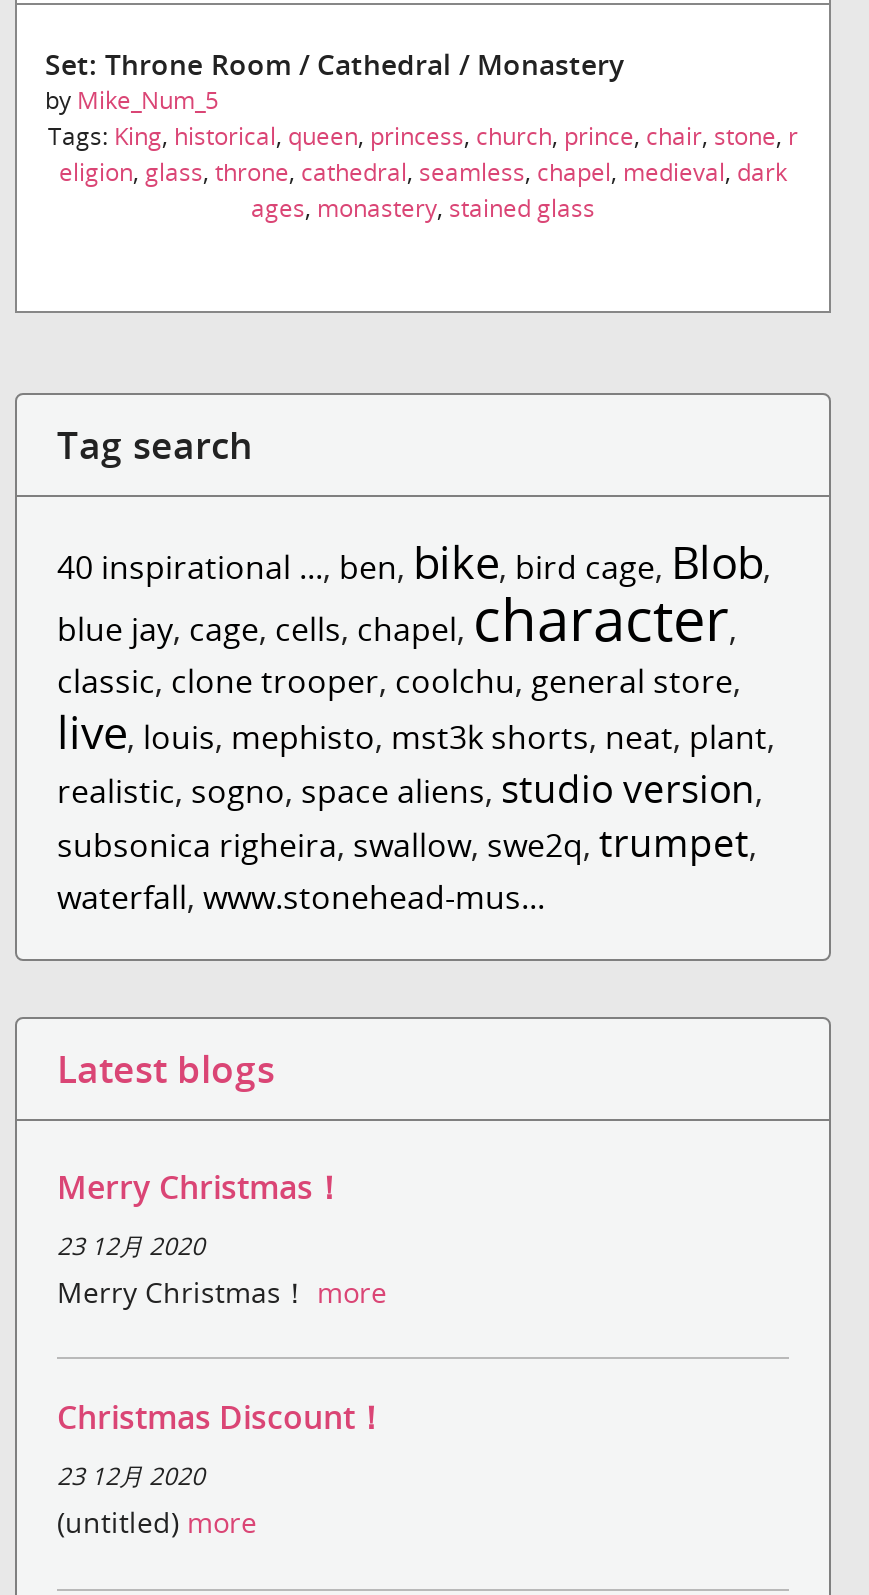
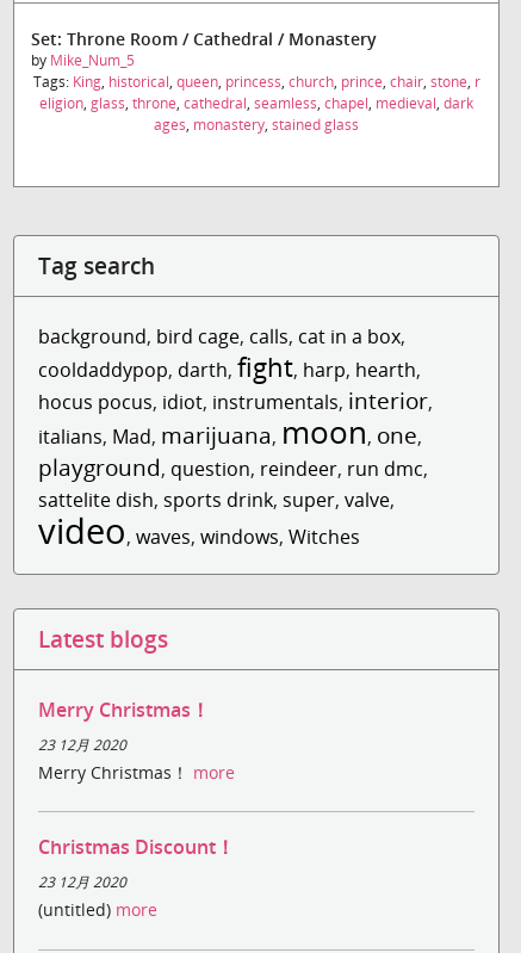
[57,530,775,918] 40 inspirational ..., ben, bike, bird cage, Blob, | blue jay,cage,cells,chapel,character, | classic, clone trooper, coolchu, general store, | live, louis, mephisto, mst3k shorts, neat, plant, | realistic, sogno, space aliens, studio version, | subsonica righeira, swallow, swe2q, trumpet, | waterfall, www.stonehead-mus... -> [38,323,433,553] background, bird cage, calls, cat in a box, | cooldaddypop, darth,fight, harp, hearth, | hocus pocus, idiot, instrumentals, interior, | italians, Mad, marijuana, moon, one, | playground, question, reindeer, run dmc, | sattelite dish, sports drink, super, valve, | video,waves,windows,Witches

